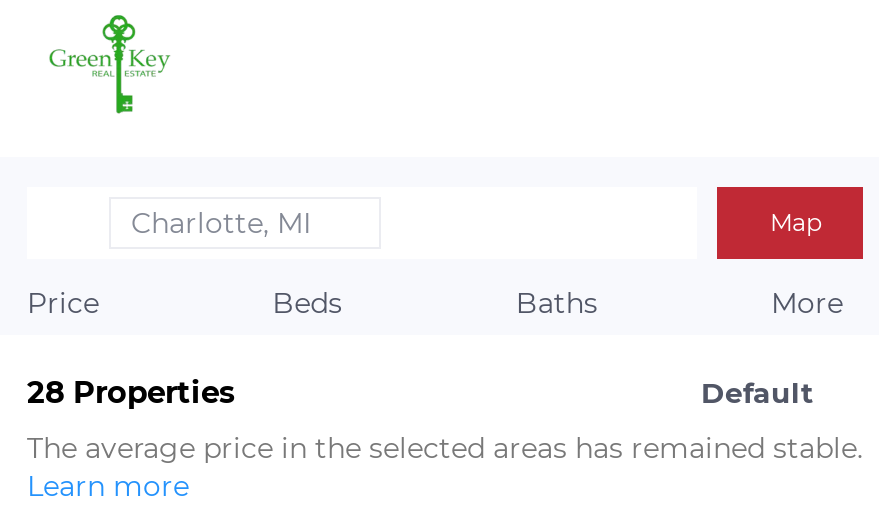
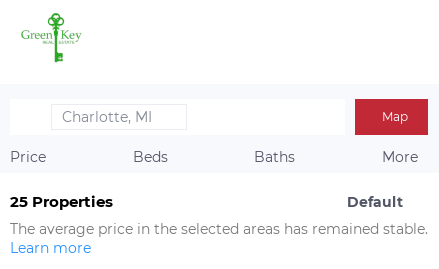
[27,373,235,411] 28 Properties -> [10,192,113,211] 25 Properties

